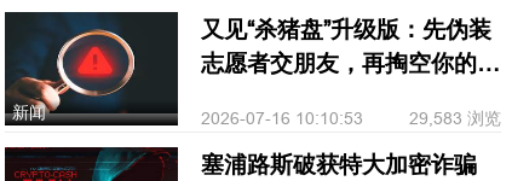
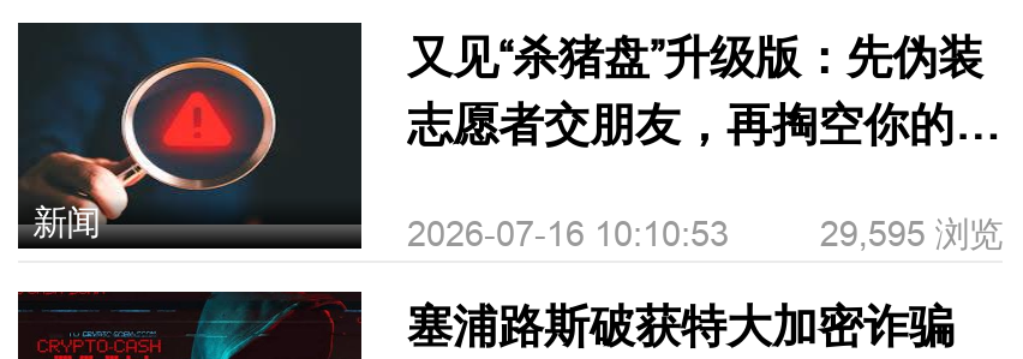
[409,108,501,128] 29,583 浏览 -> [820,214,1002,253] 29,595 浏览

